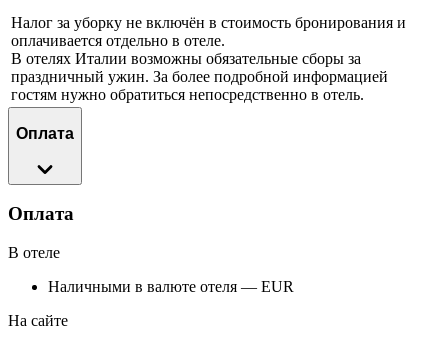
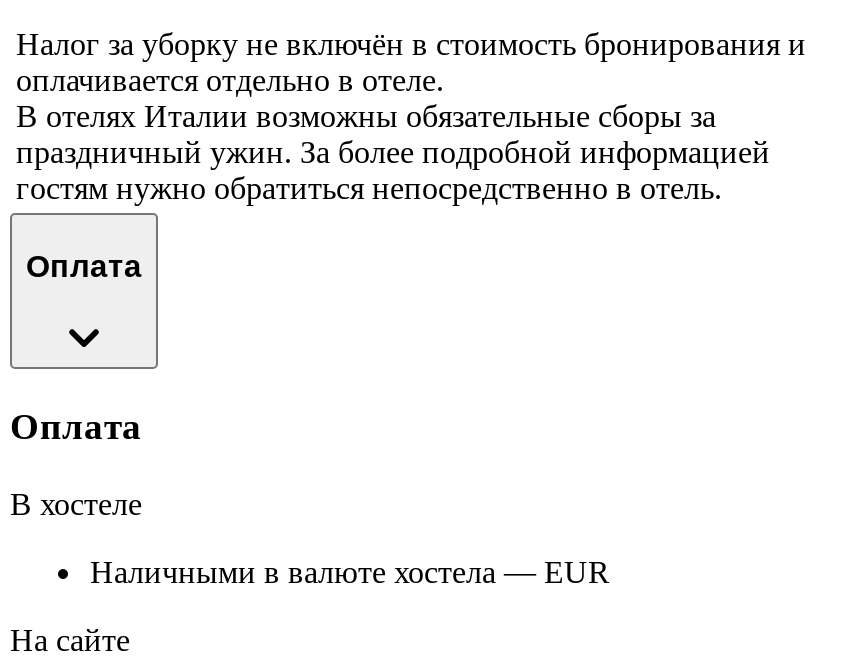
[8,244,60,261] В отеле -> [10,487,142,521] В хостеле
[48,278,294,295] Наличными в валюте отеля — EUR -> [90,555,610,589] Наличными в валюте хостела — EUR

